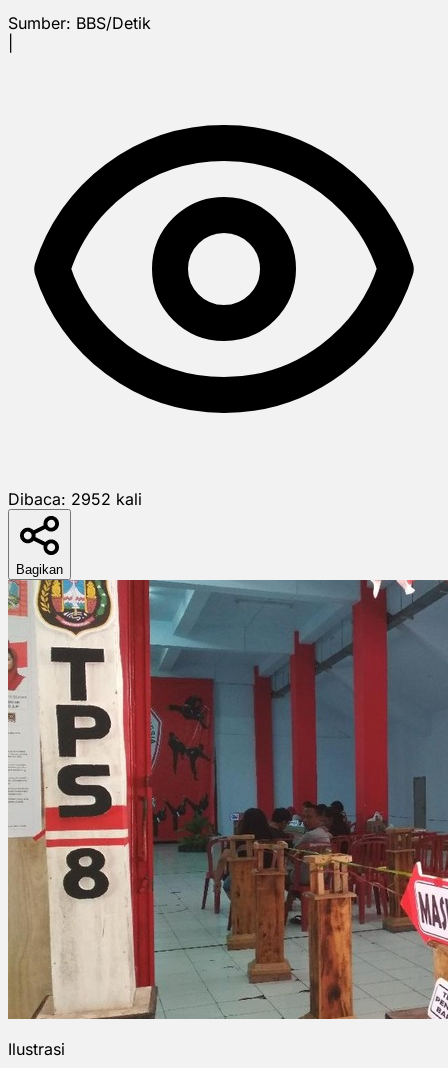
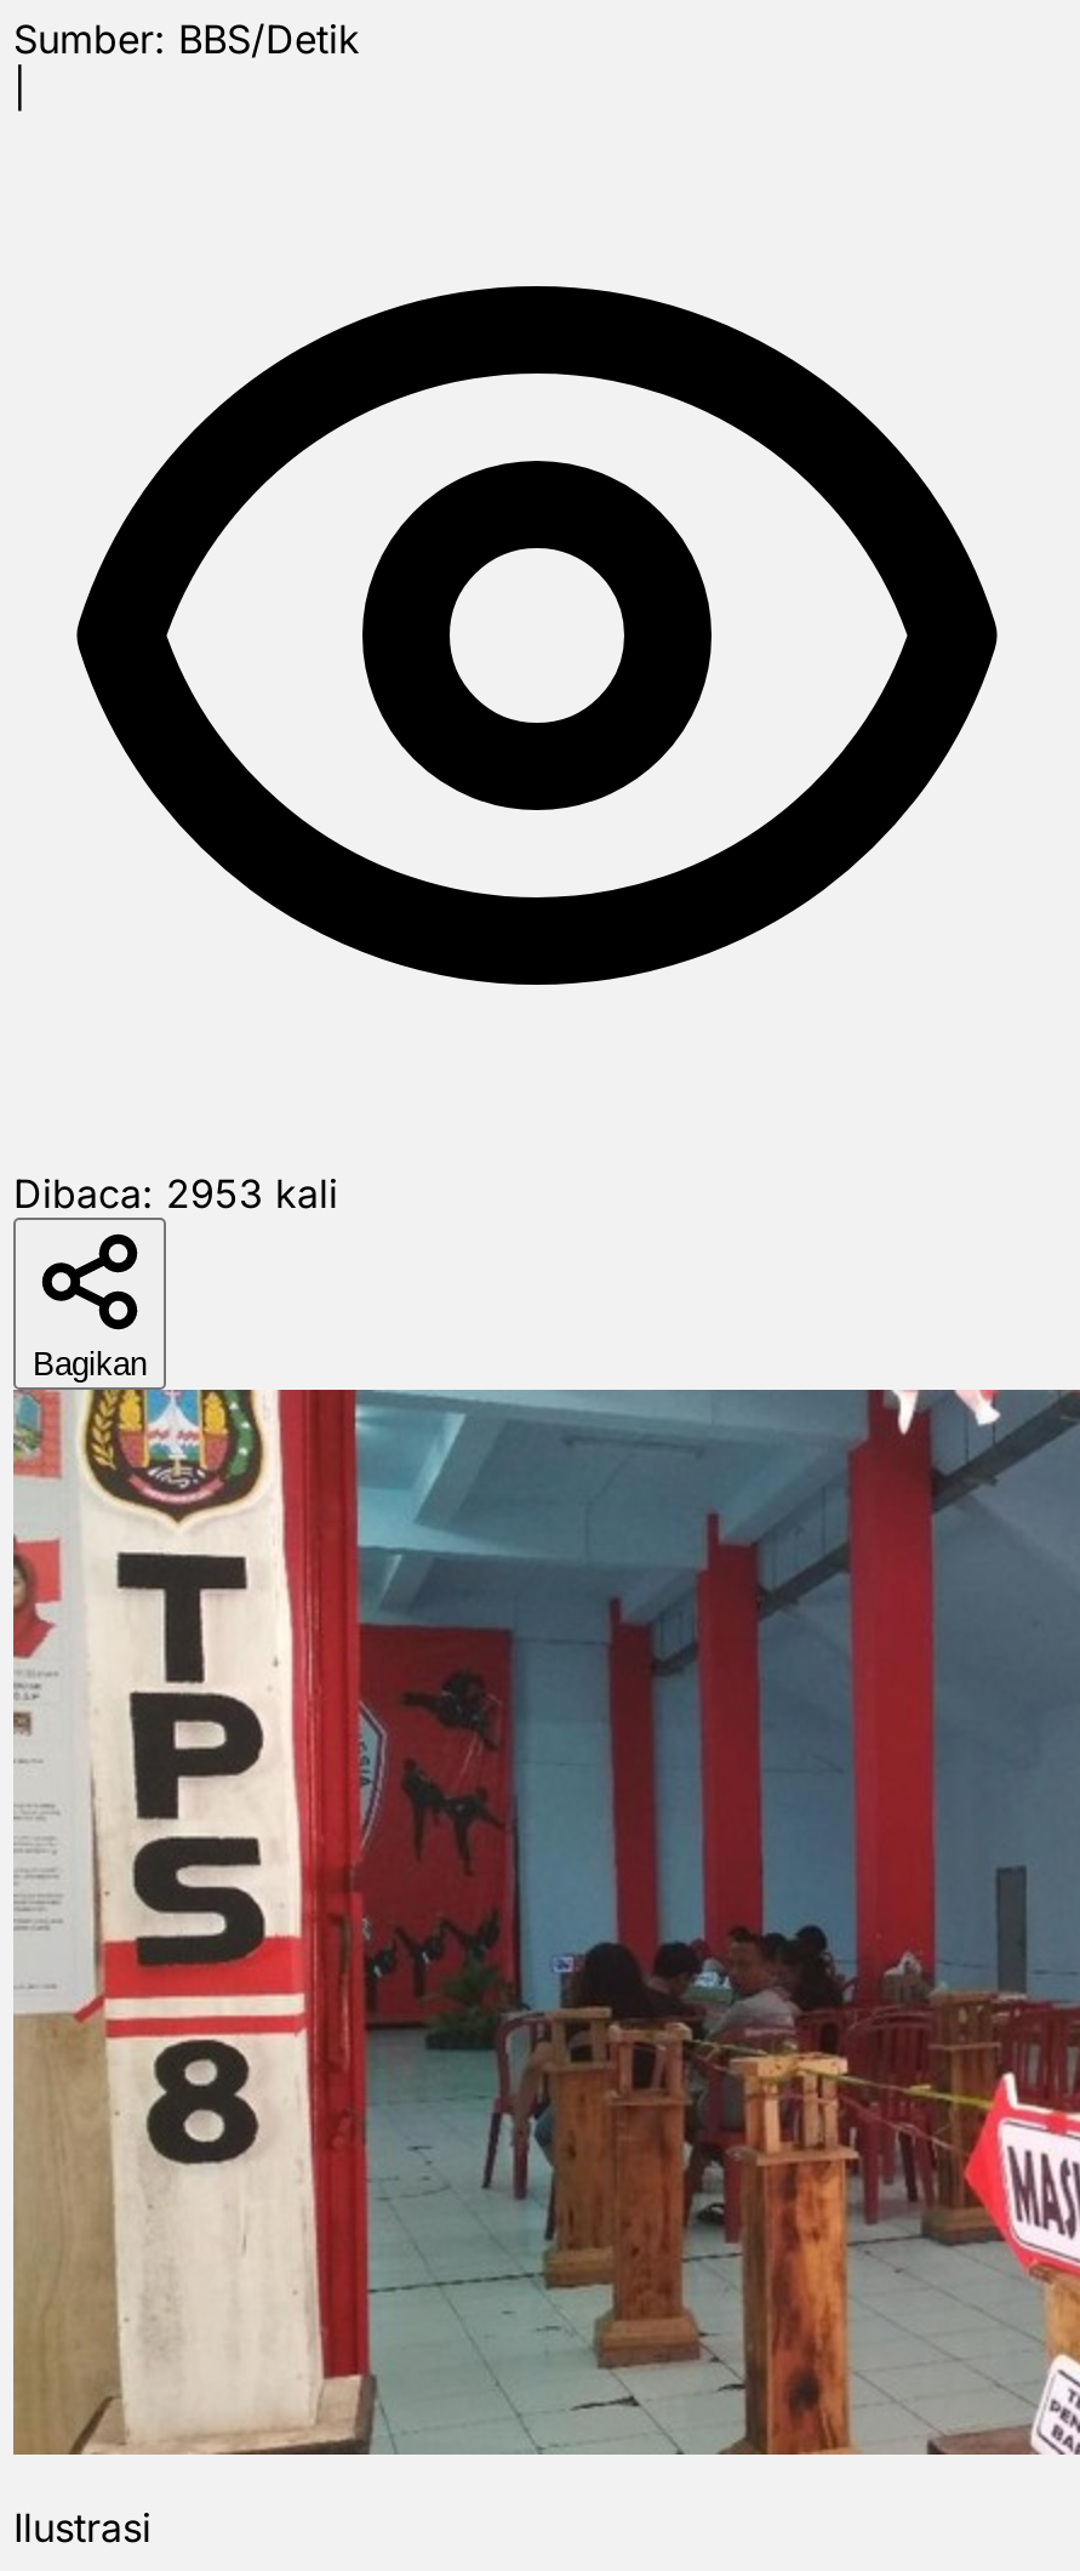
[8,489,142,509] Dibaca: 2952 kali -> [13,1169,338,1217] Dibaca: 2953 kali

